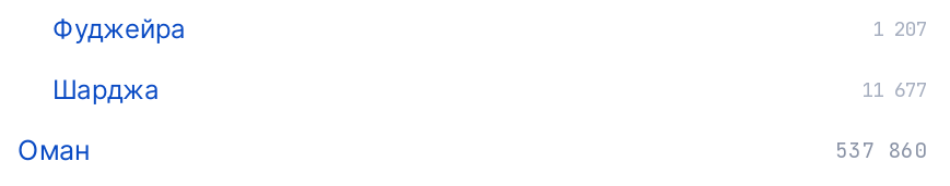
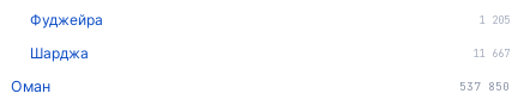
[872,15,927,41] 1 207 -> [480,13,510,27] 1 205
[861,76,927,102] 11 677 -> [474,46,510,60] 11 667
[835,136,927,164] 537 860 -> [459,79,510,94] 537 850

